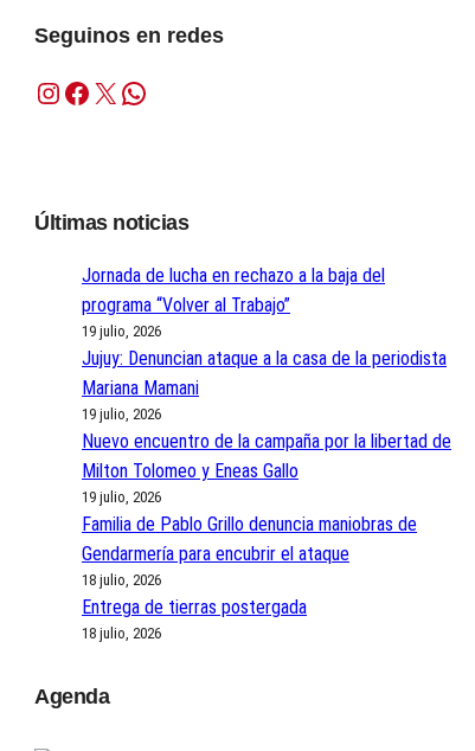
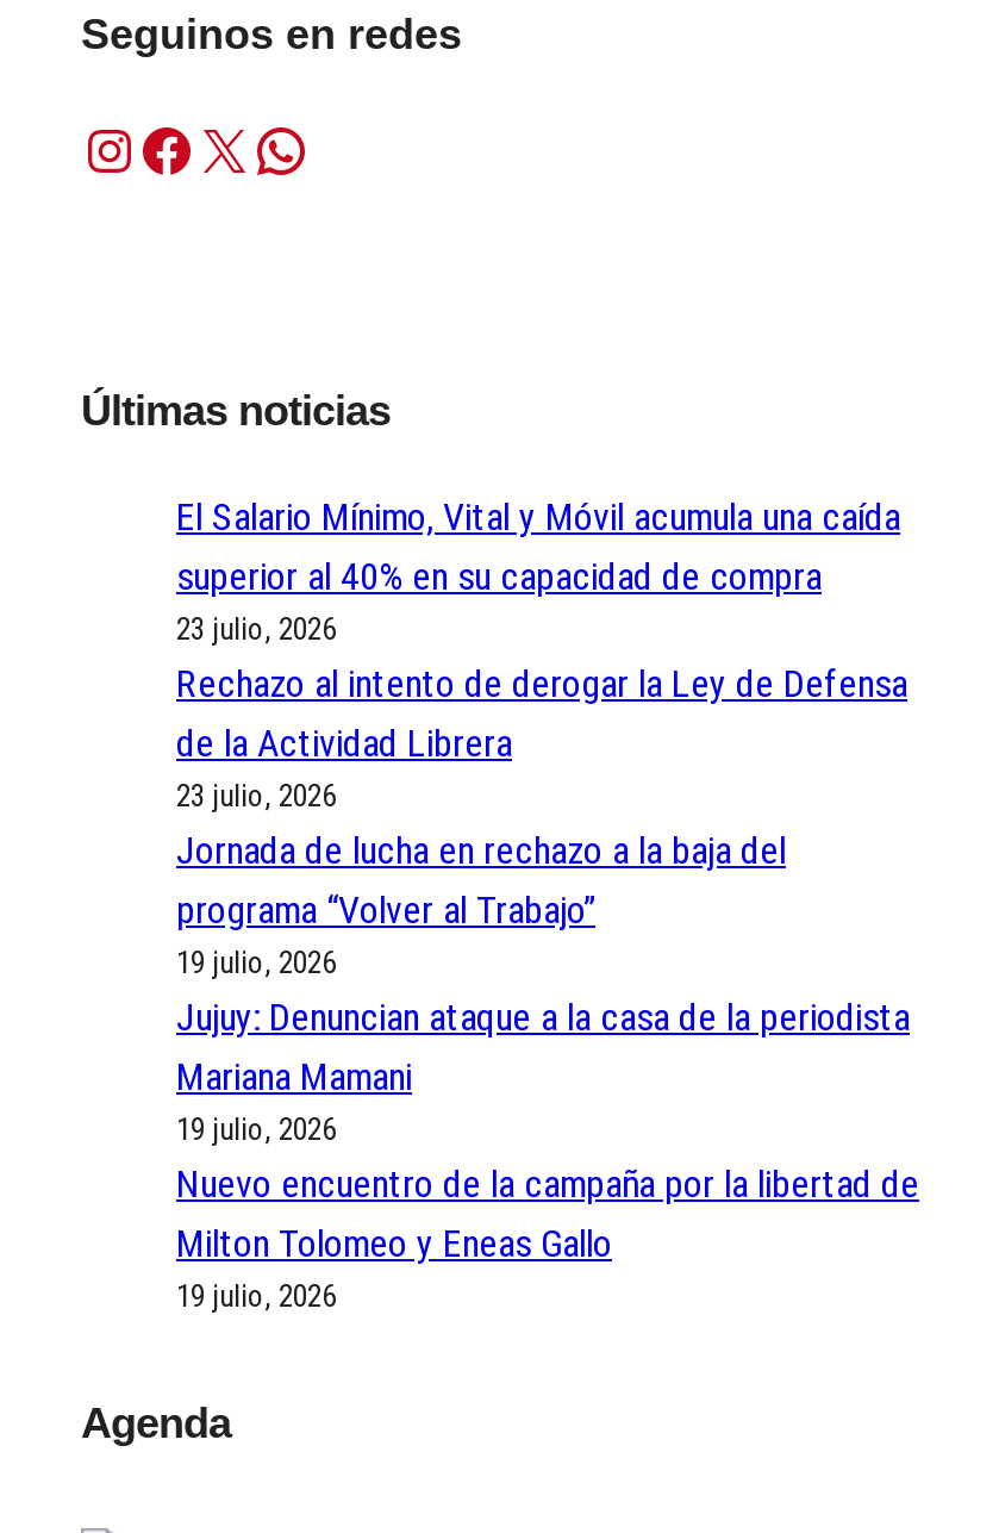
none -> [176,494,907,814] El Salario Mínimo, Vital y Móvil acumula una caída | superior al 40% en su capacidad de compra | 23 julio, 2026 | Rechazo al intento de derogar la Ley de Defensa | de la Actividad Librera | 23 julio, 2026
moved [82,264,451,506] -> [176,828,919,1314]: Jornada de lucha en rechazo a la baja del | programa “Volver al Trabajo” | 19 julio, 2026 | ... | Milton Tolomeo y Eneas Gallo | 19 julio, 2026
[82,513,417,642] Familia de Pablo Grillo denuncia maniobras de | Gendarmería para encubrir el ataque | 18 julio, 2026 | Entrega de tierras postergada | 18 julio, 2026 -> none

